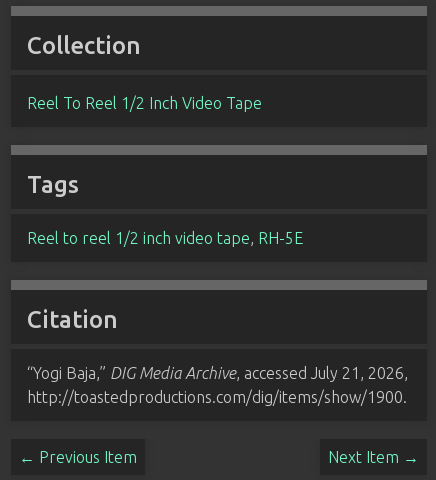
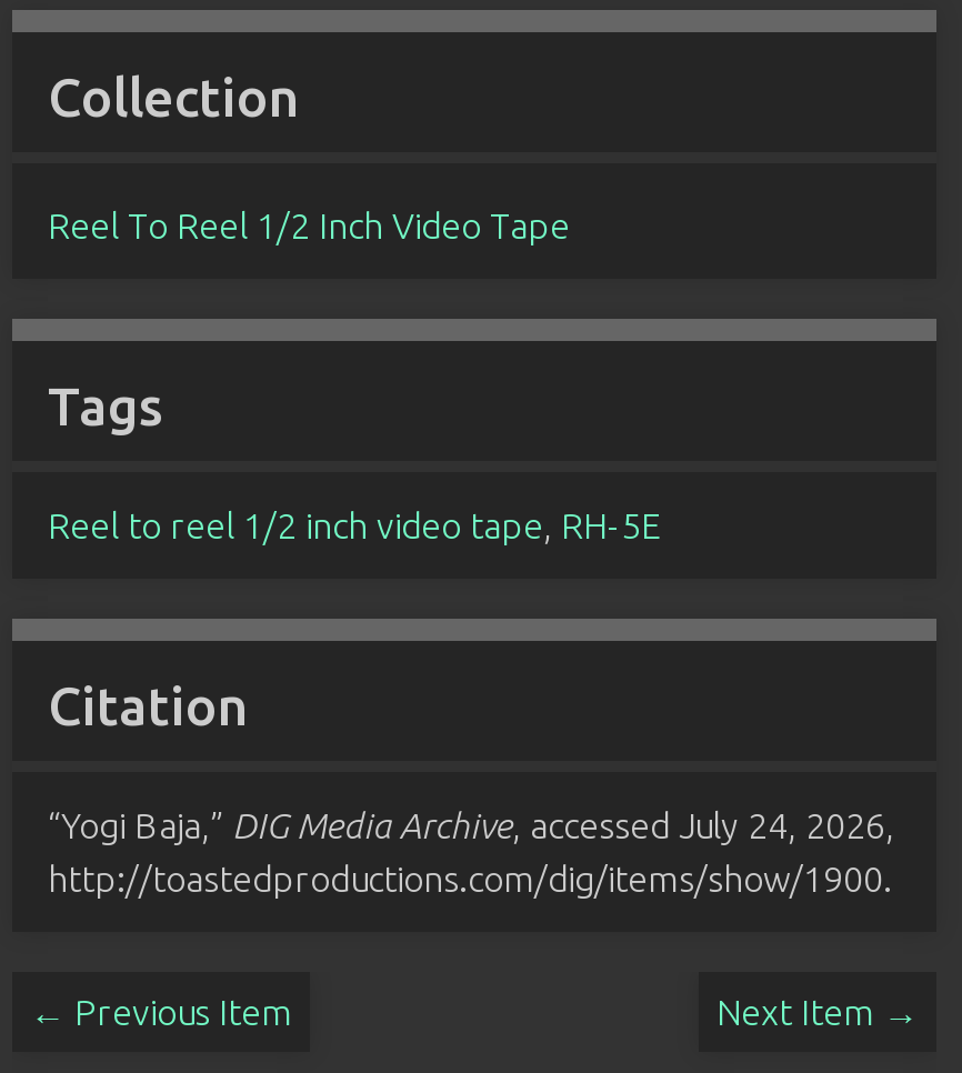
[27,364,408,382] “Yogi Baja,” DIG Media Archive, accessed July 21, 2026, -> [48,806,894,846] “Yogi Baja,” DIG Media Archive, accessed July 24, 2026,

